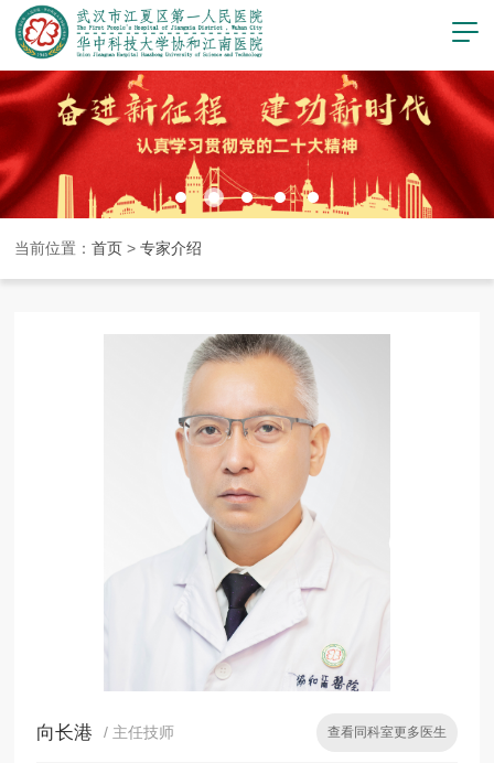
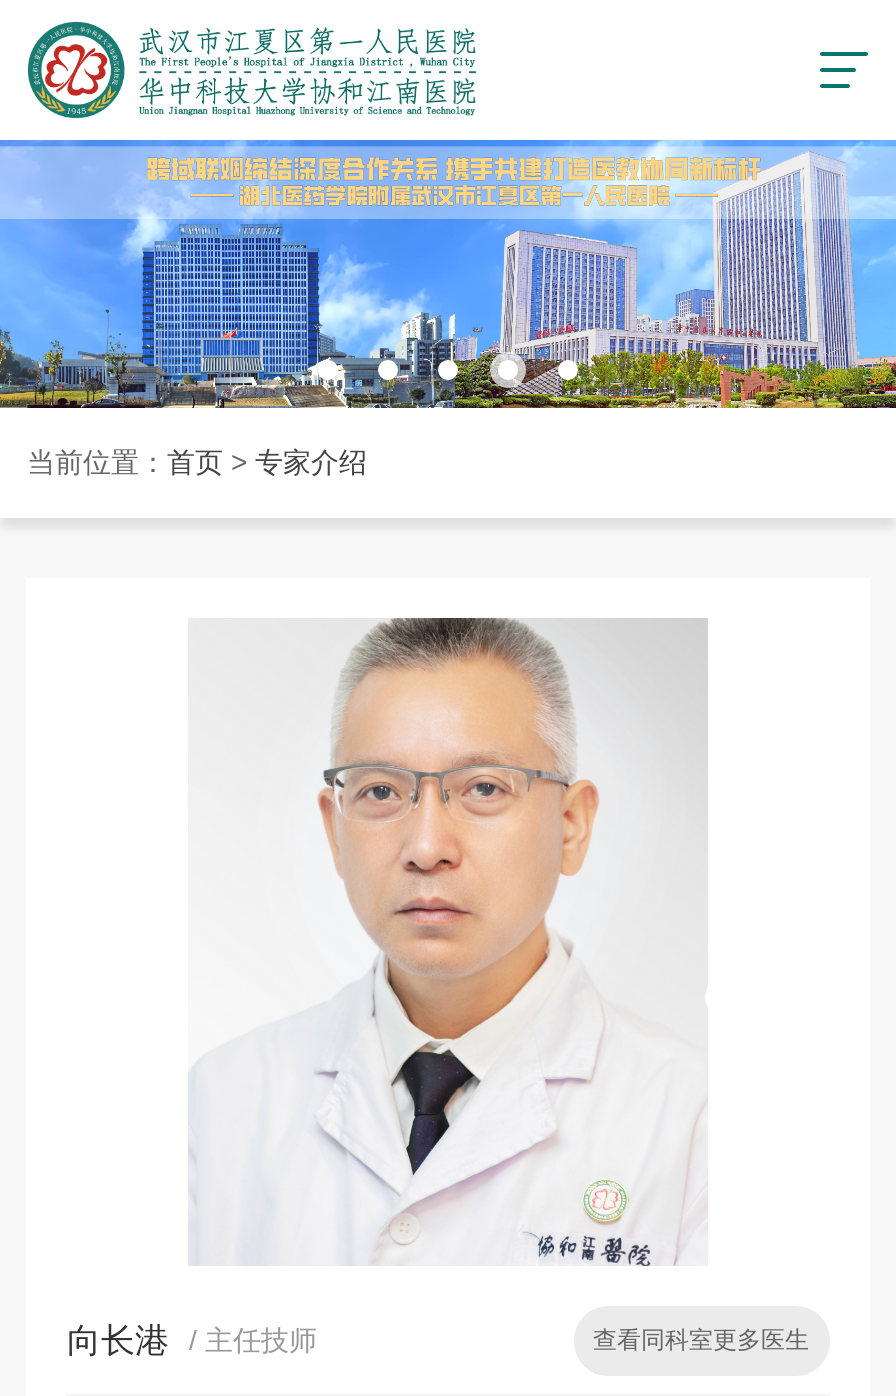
[3,69,491,219] [image] -> [6,138,890,410] [image]

